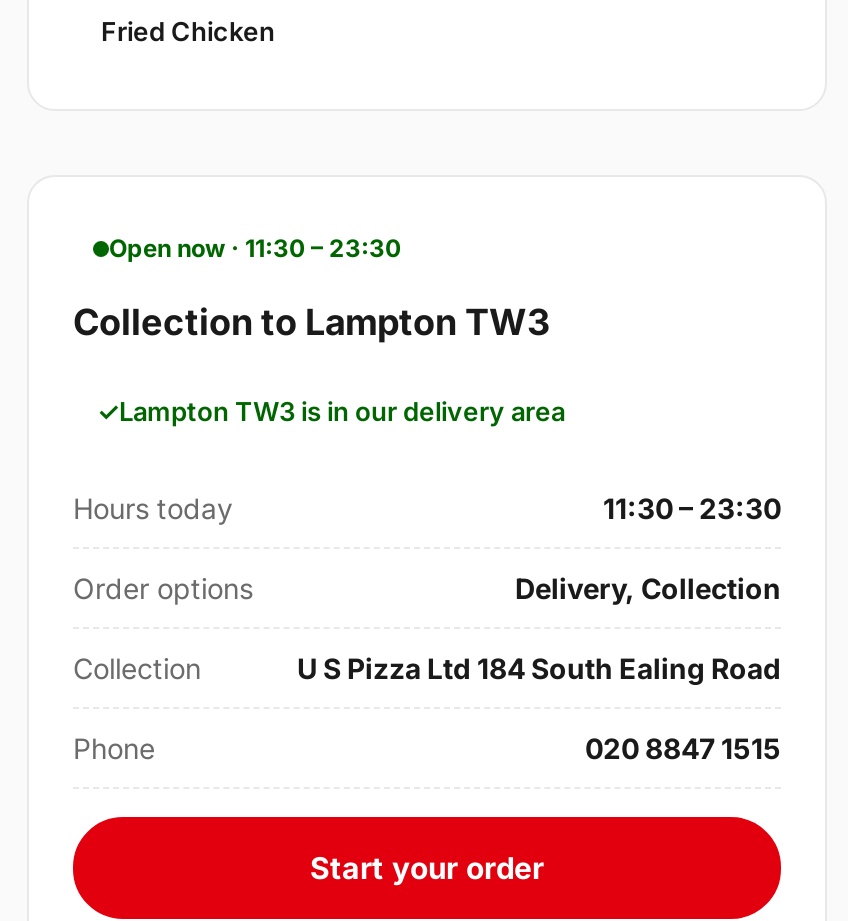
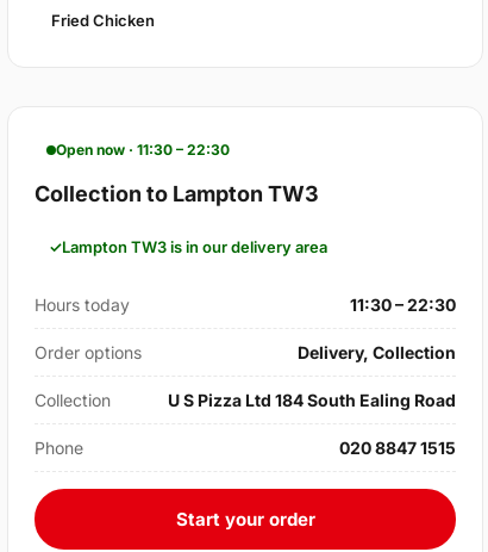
[109,234,401,264] Open now · 11:30 – 23:30 -> [56,141,230,159] Open now · 11:30 – 22:30
[603,492,781,526] 11:30 – 23:30 -> [350,295,456,315] 11:30 – 22:30

